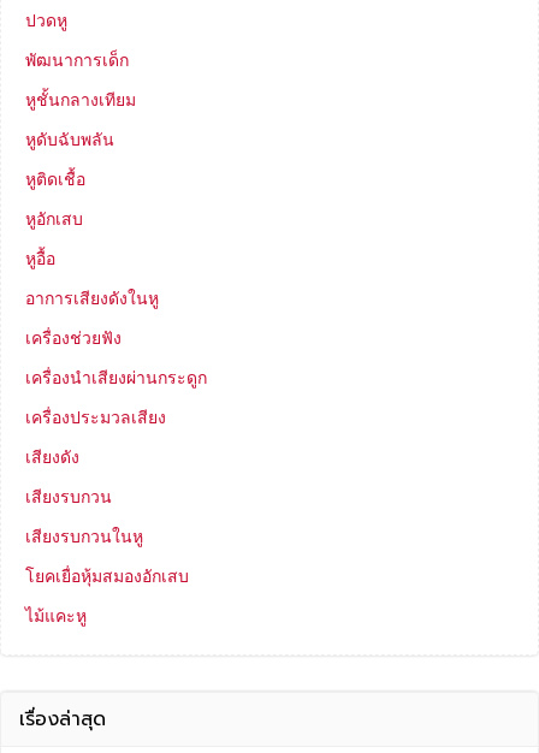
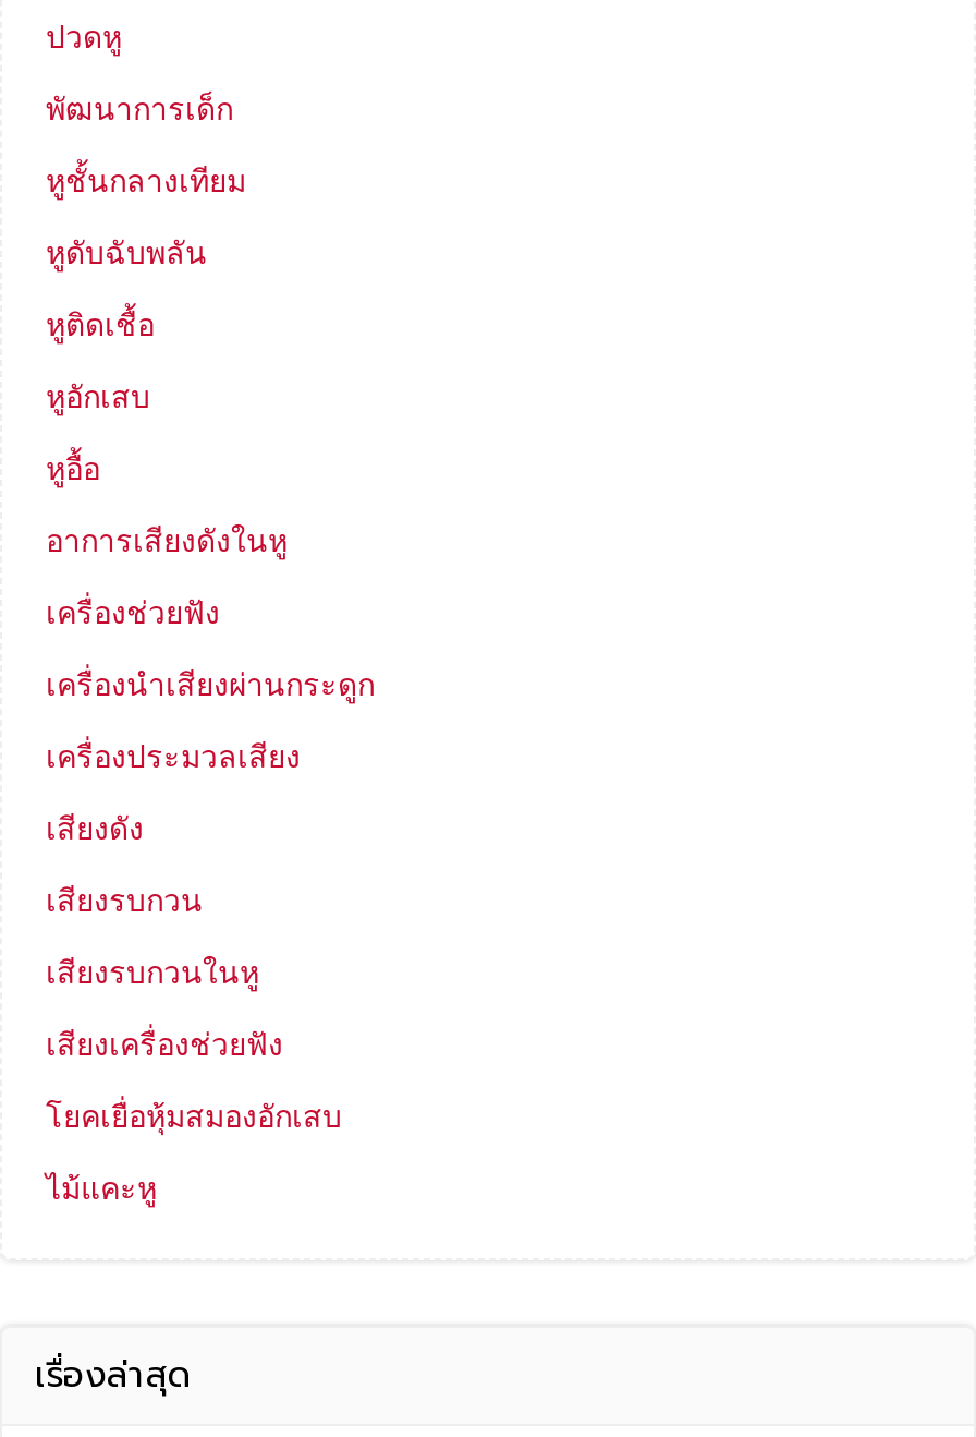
none -> [46,1023,283,1064] เสียงเครื่องช่วยฟัง

